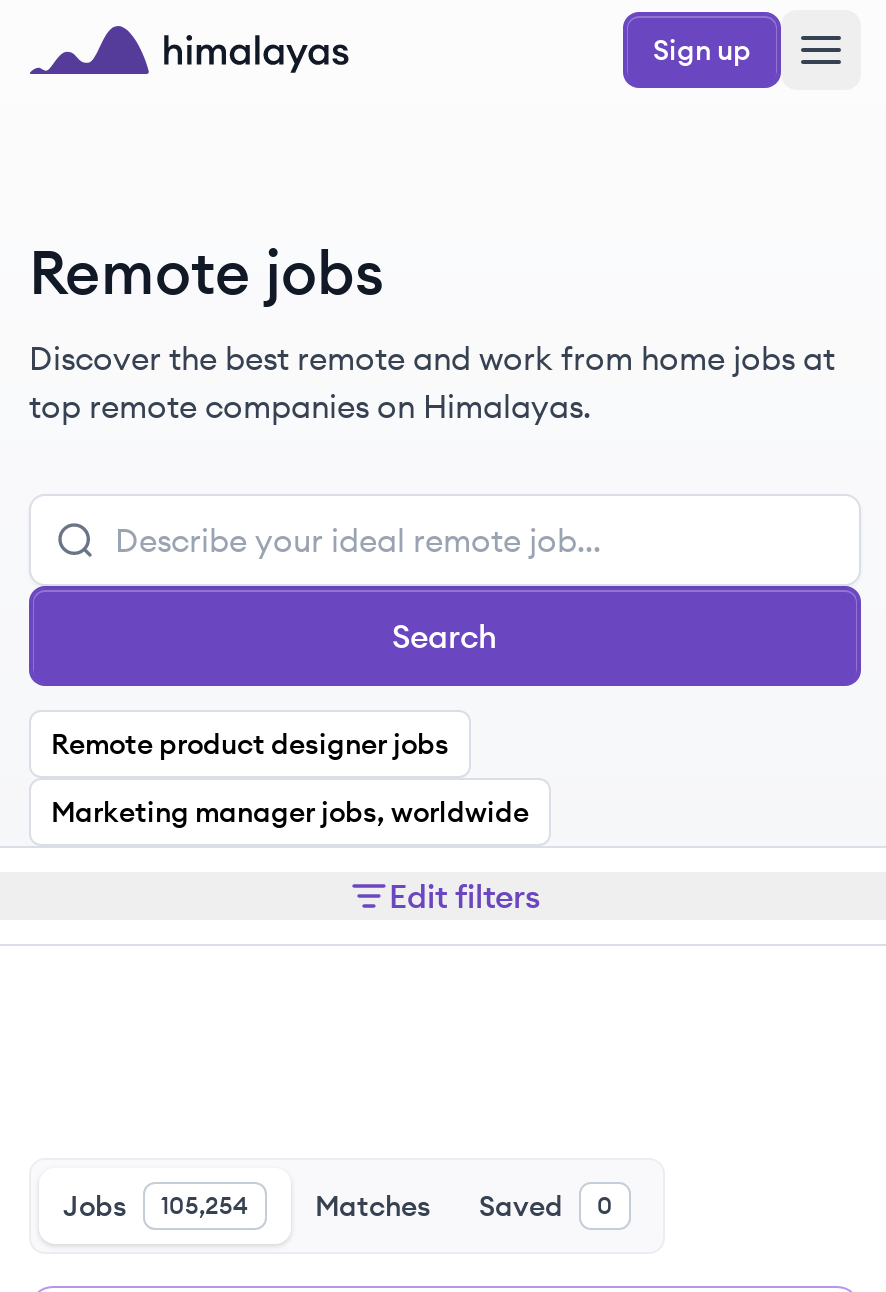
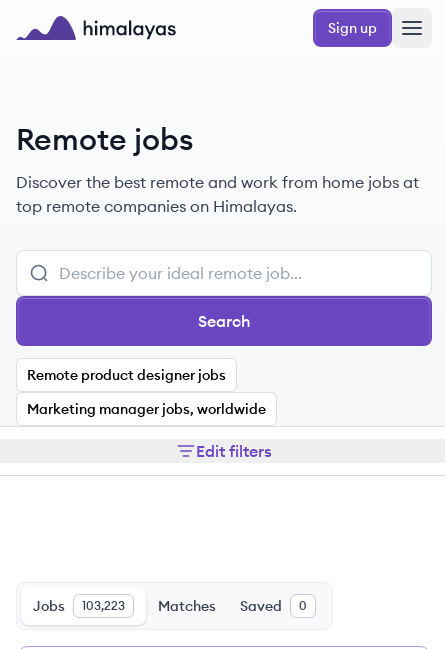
[63,1188,249,1224] Jobs 105,254 -> [33,597,125,615] Jobs 103,223

